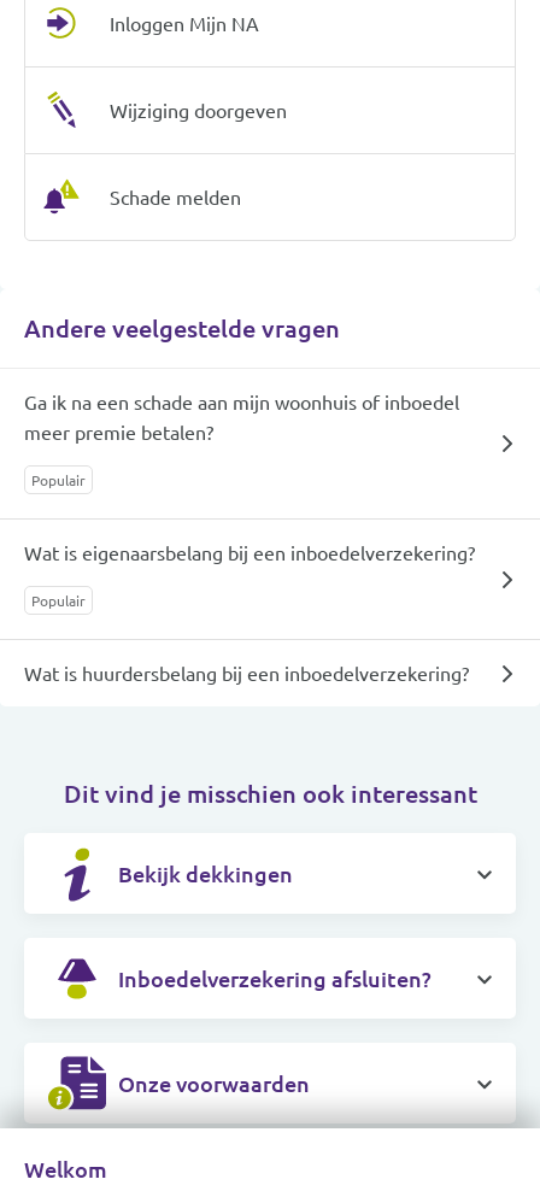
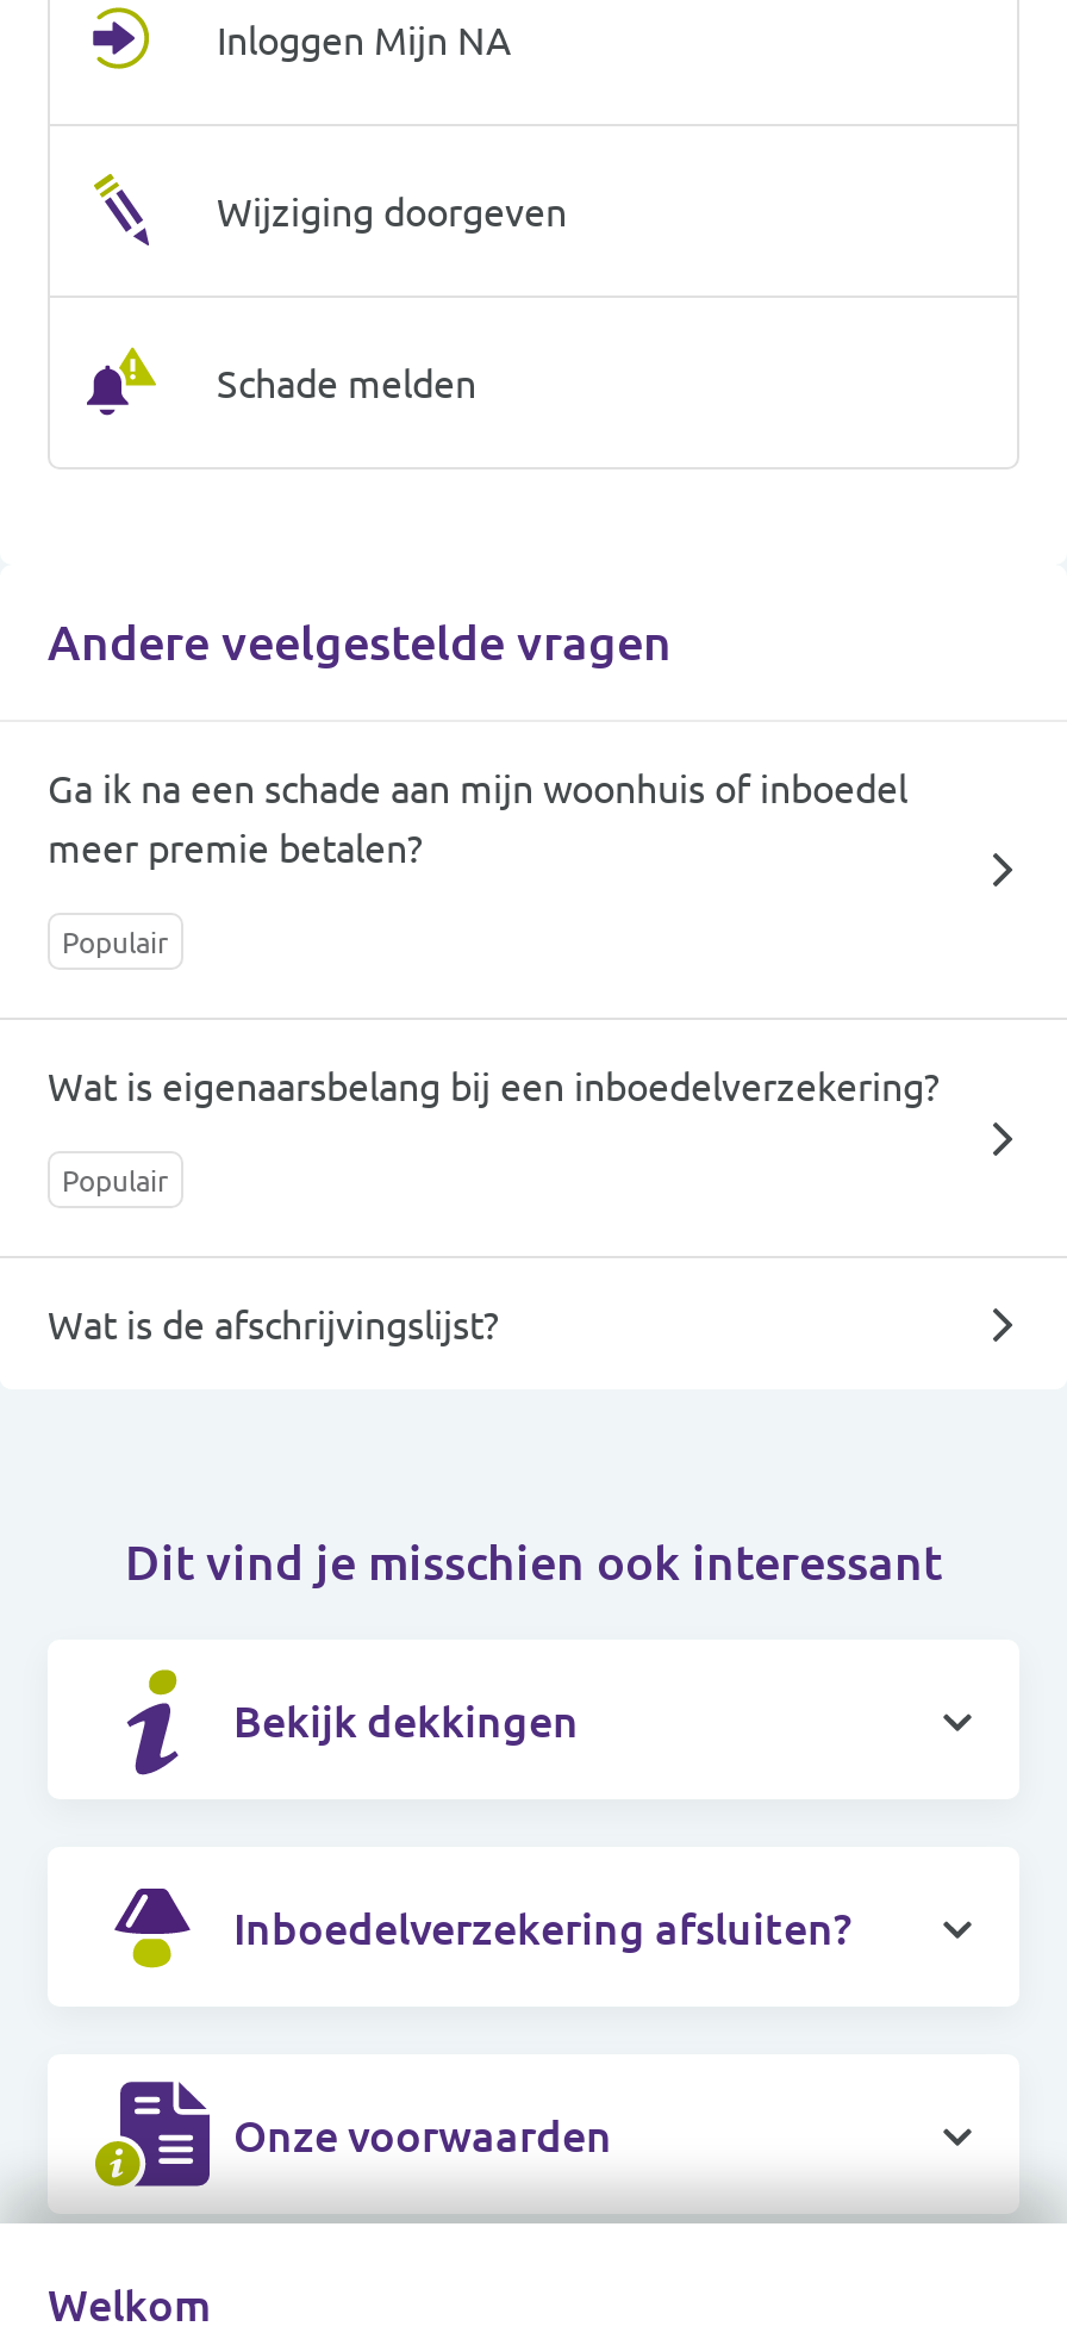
[24,661,469,685] Wat is huurdersbelang bij een inboedelverzekering? -> [48,1299,498,1346] Wat is de afschrijvingslijst?

